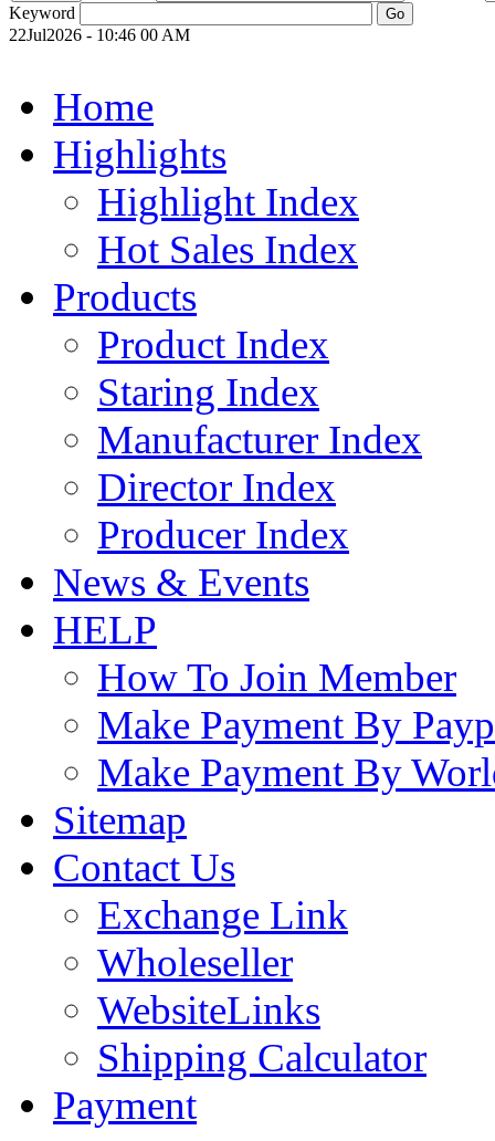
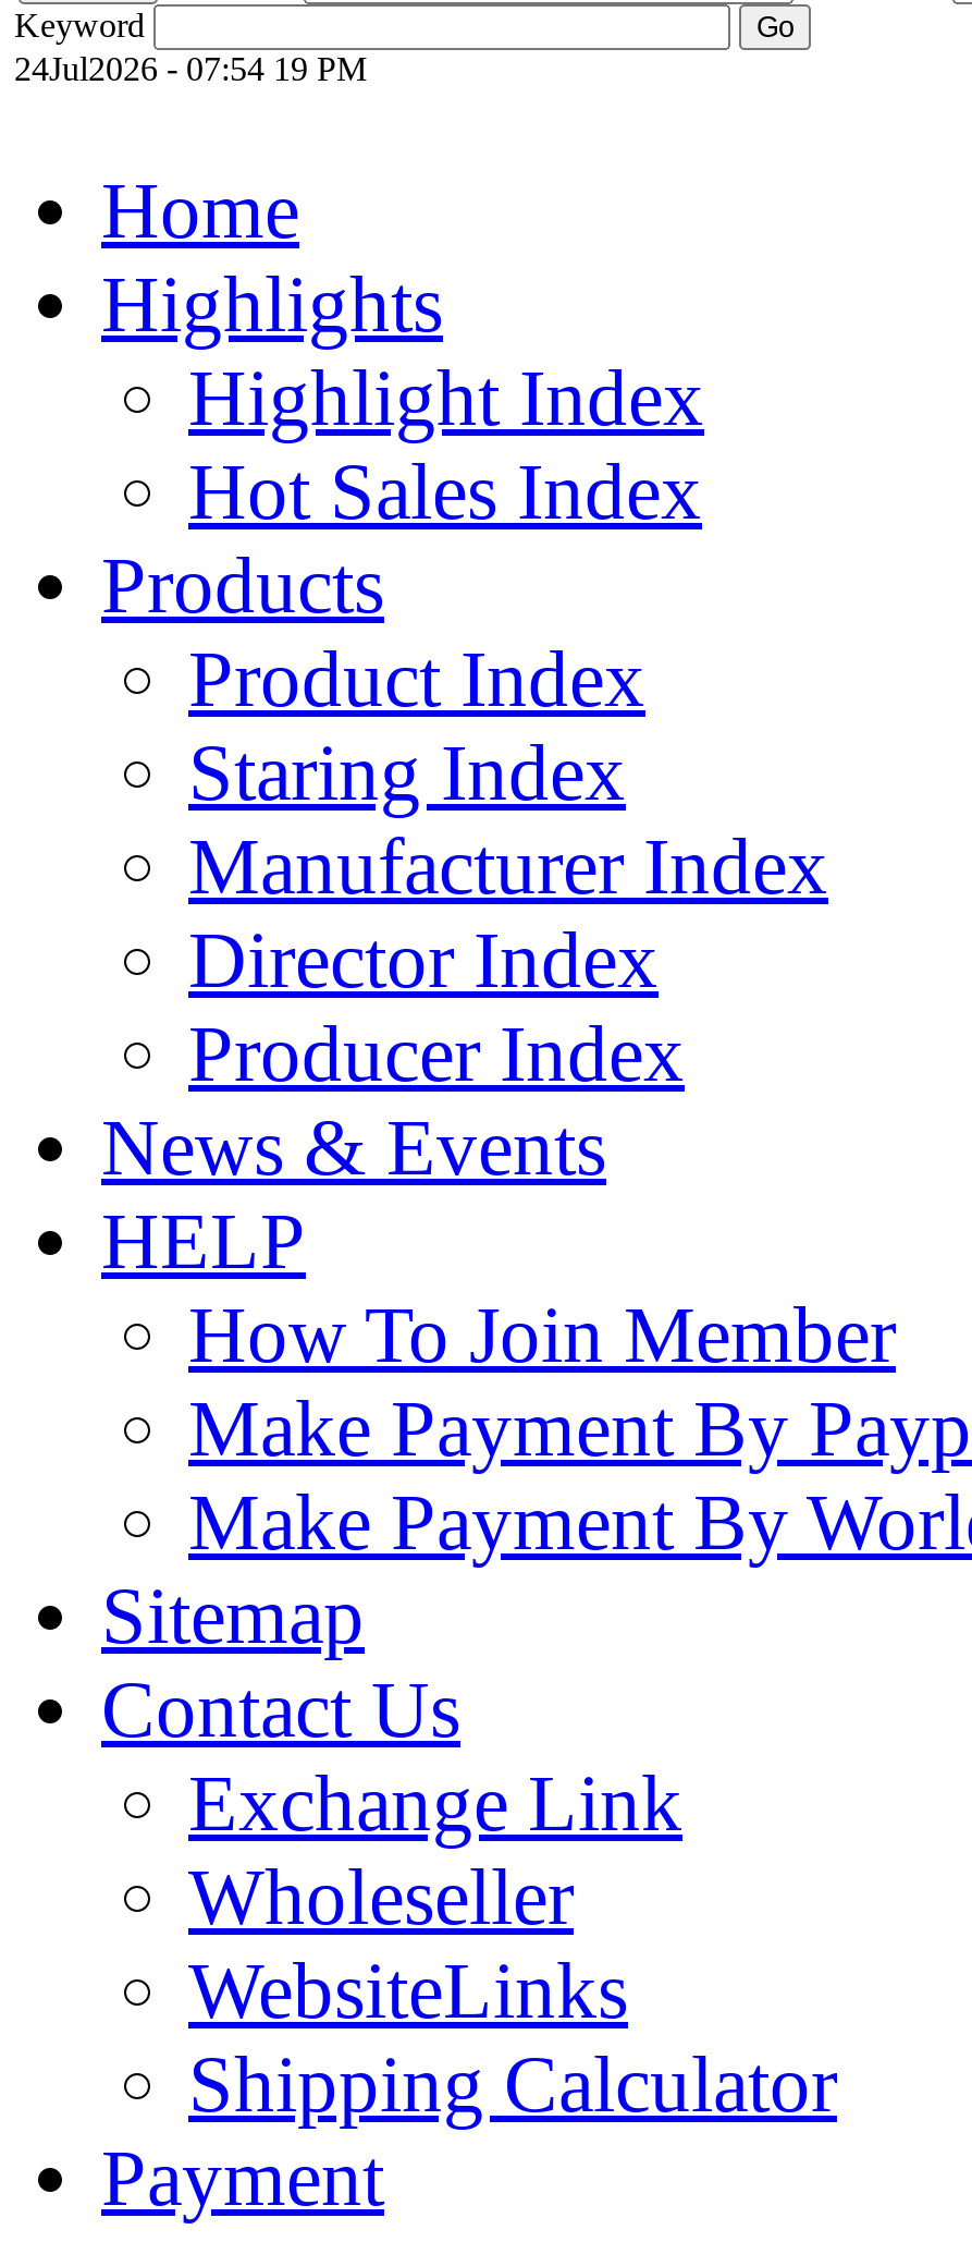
[9,25,190,44] 22Jul2026 - 10:46 00 AM -> [14,50,367,87] 24Jul2026 - 07:54 19 PM

